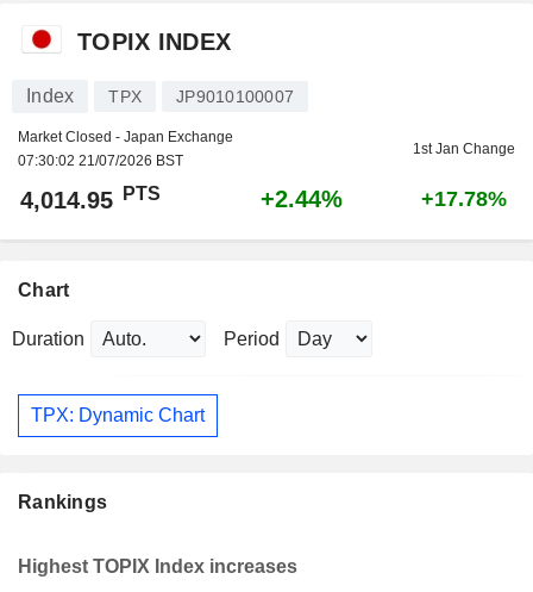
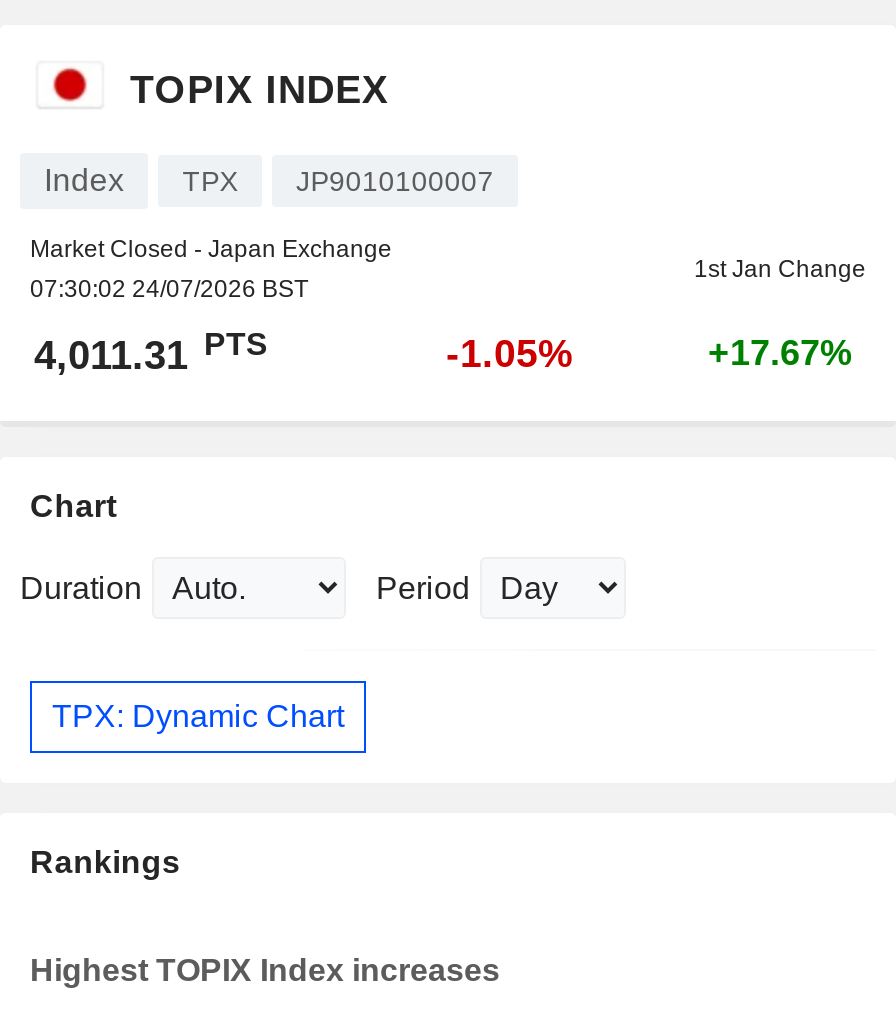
[18,153,183,170] 07:30:02 21/07/2026 BST -> [30,276,308,304] 07:30:02 24/07/2026 BST
[20,183,161,214] 4,014.95 PTS -> [34,327,268,378] 4,011.31 PTS
[261,186,343,213] +2.44% -> [446,332,574,376] -1.05%
[421,187,507,211] +17.78% -> [708,334,852,374] +17.67%

